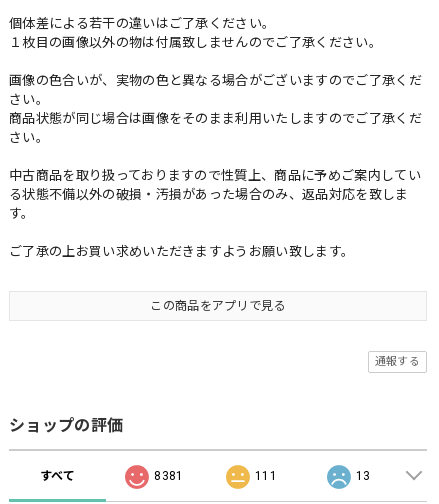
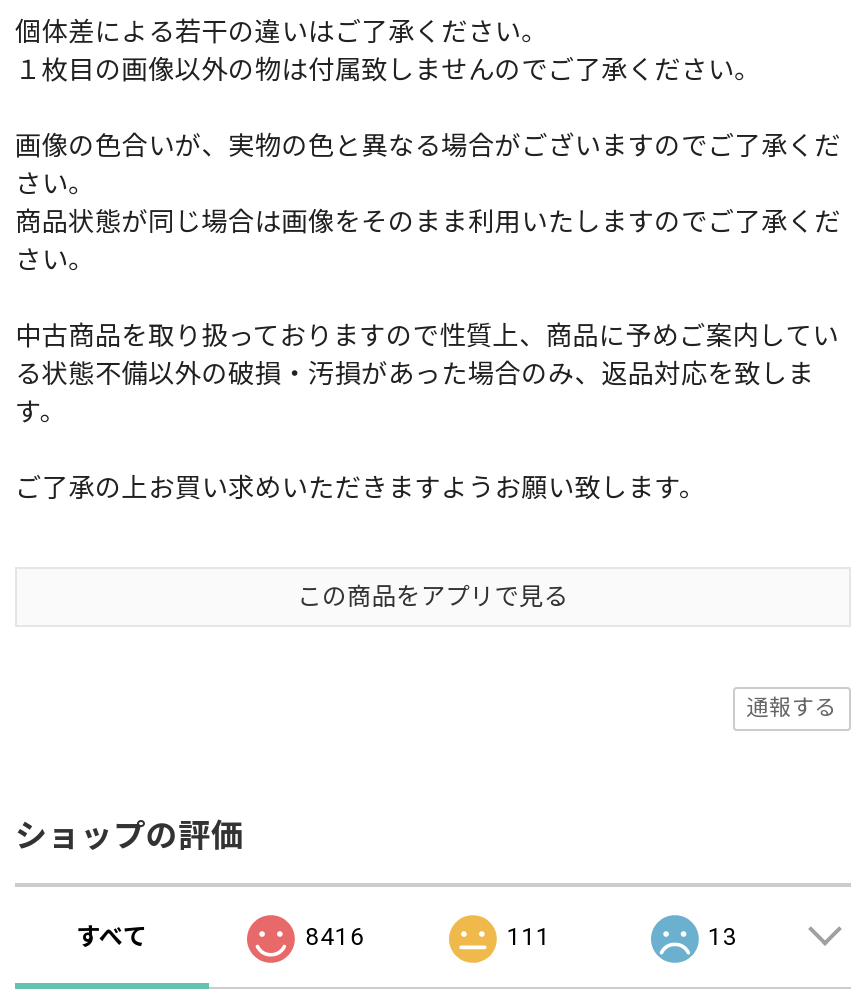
[154,469,184,483] 8381 -> [306,923,364,951] 8416

